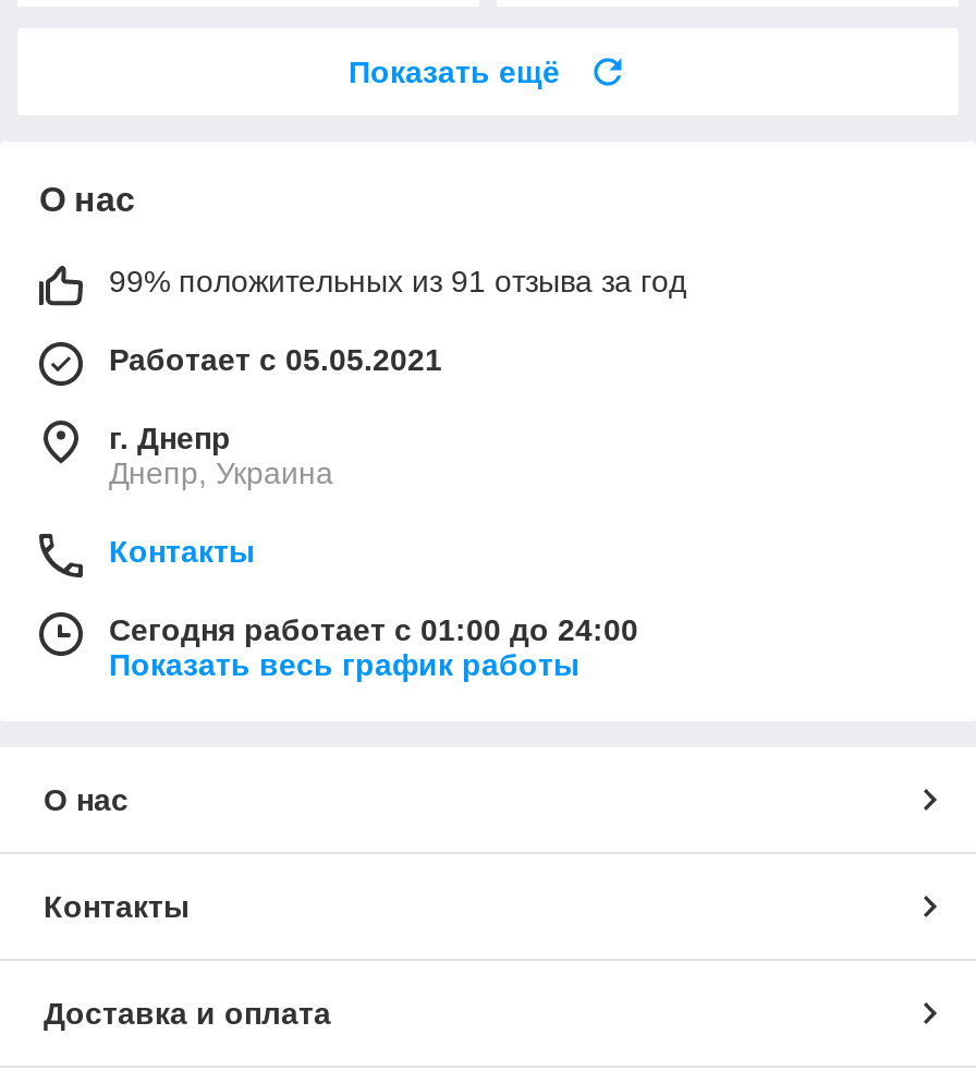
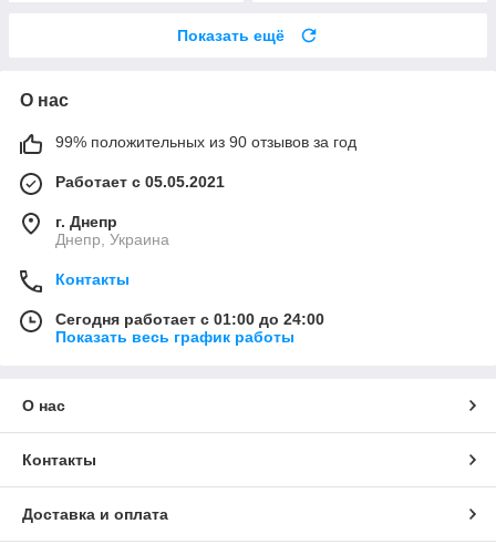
[109,263,686,297] 99% положительных из 91 отзыва за год -> [55,132,356,150] 99% положительных из 90 отзывов за год

